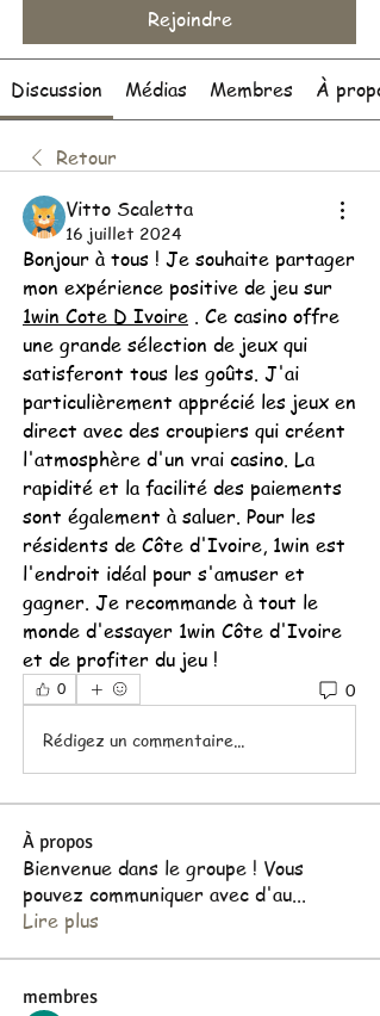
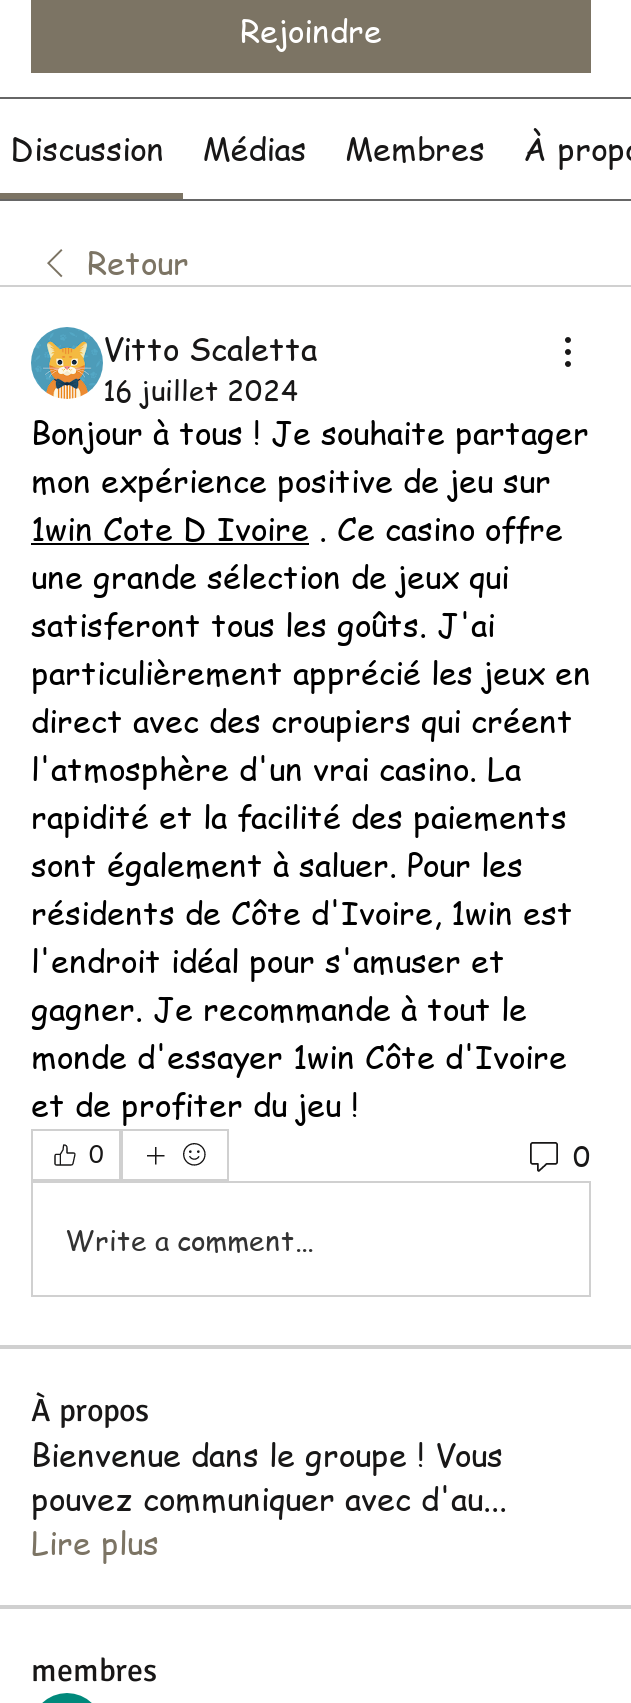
[43,727,244,751] Rédigez un commentaire... -> [65,1218,313,1258] Write a comment...

